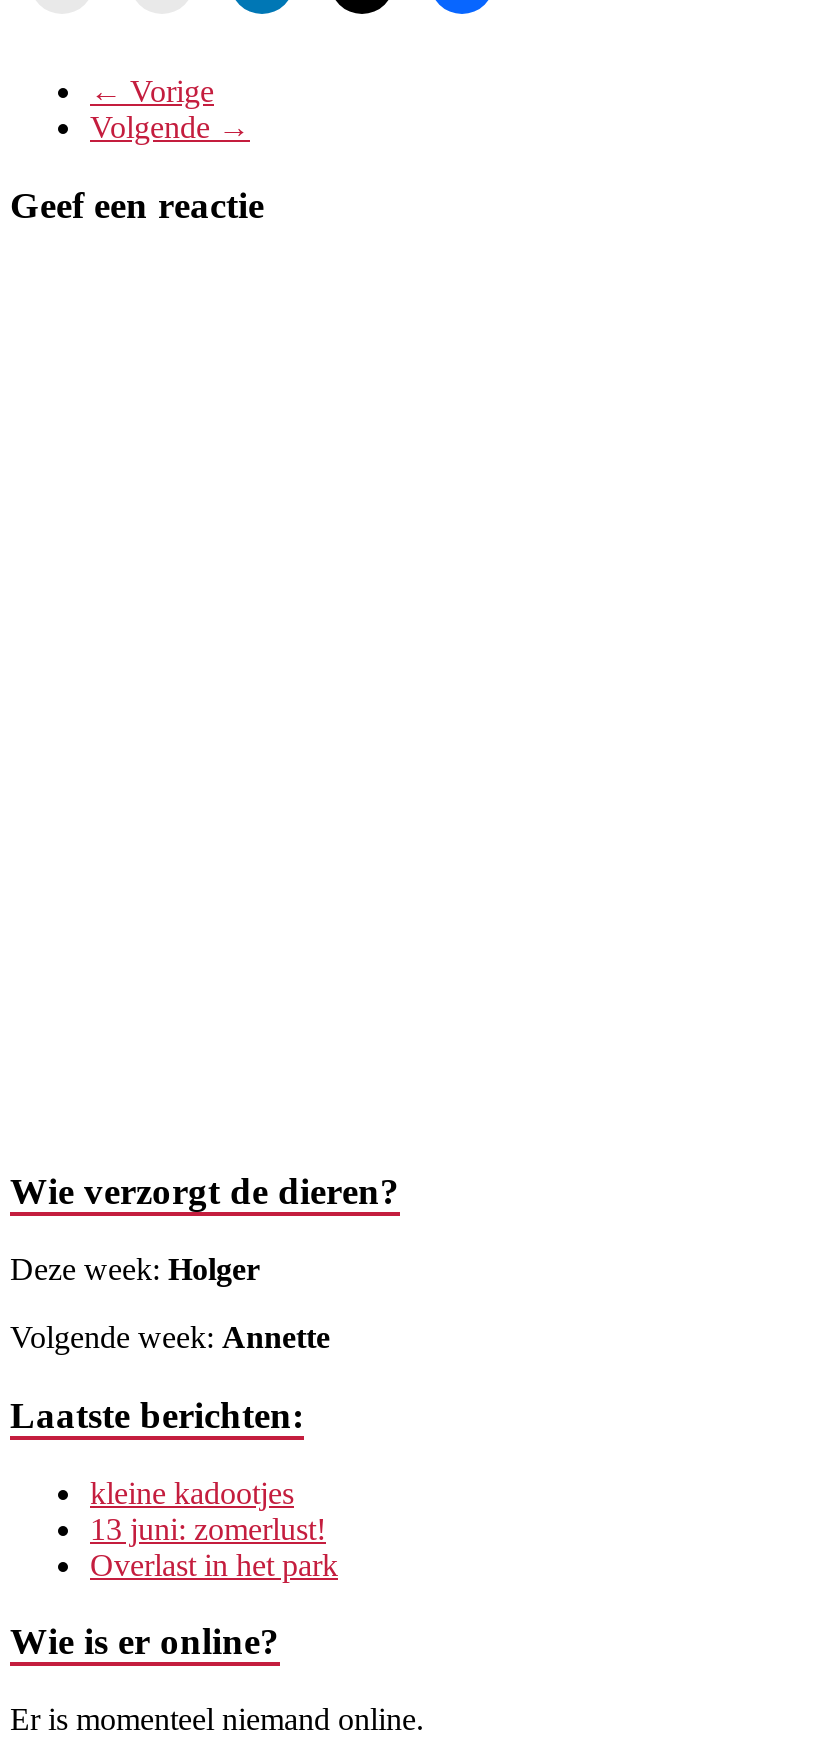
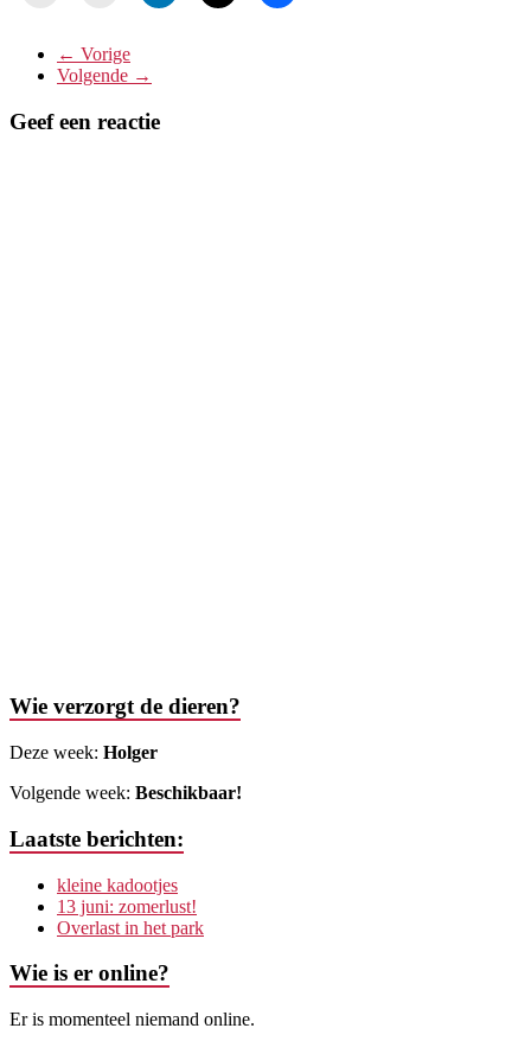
[10,1320,330,1354] Volgende week: Annette -> [9,783,242,803] Volgende week: Beschikbaar!

